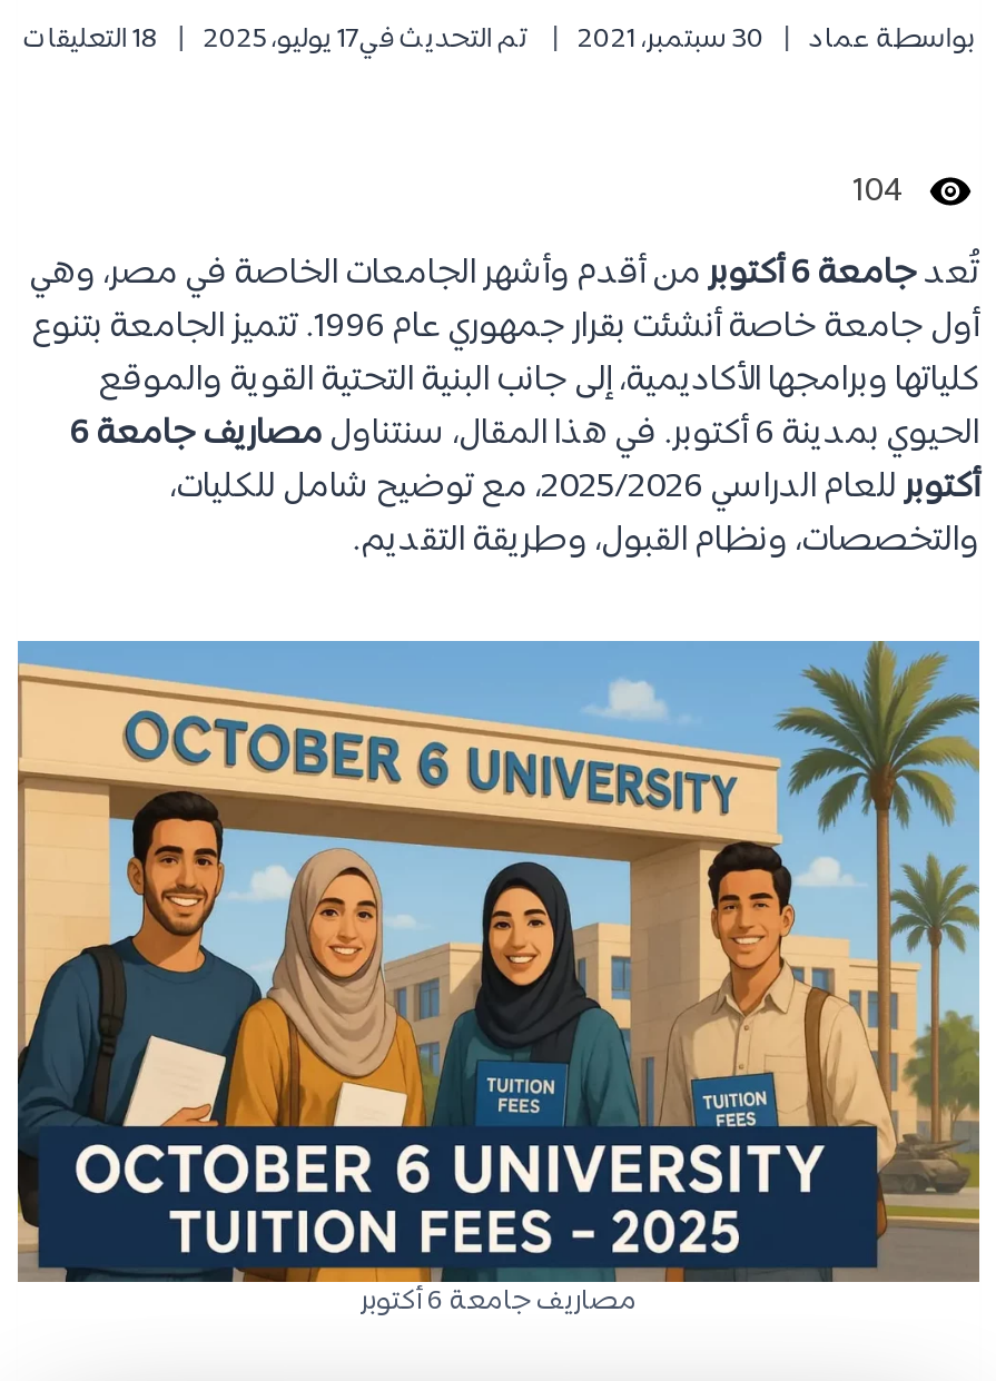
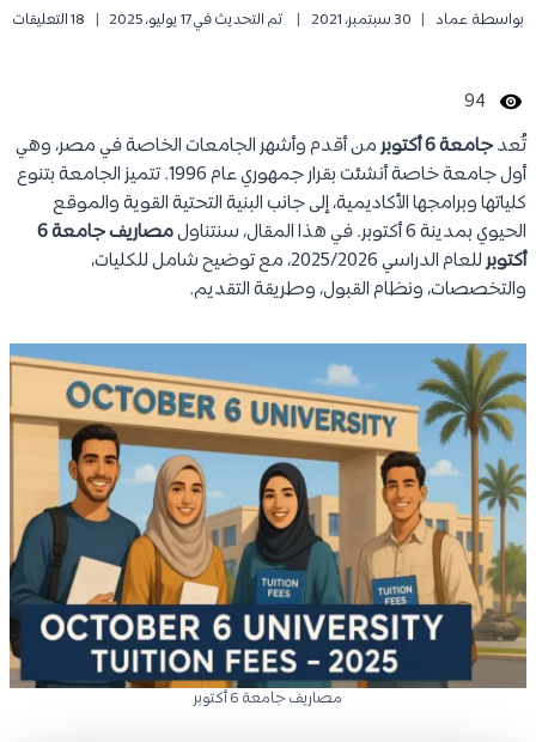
[852,166,904,215] 104 -> [464,88,486,115] 94

